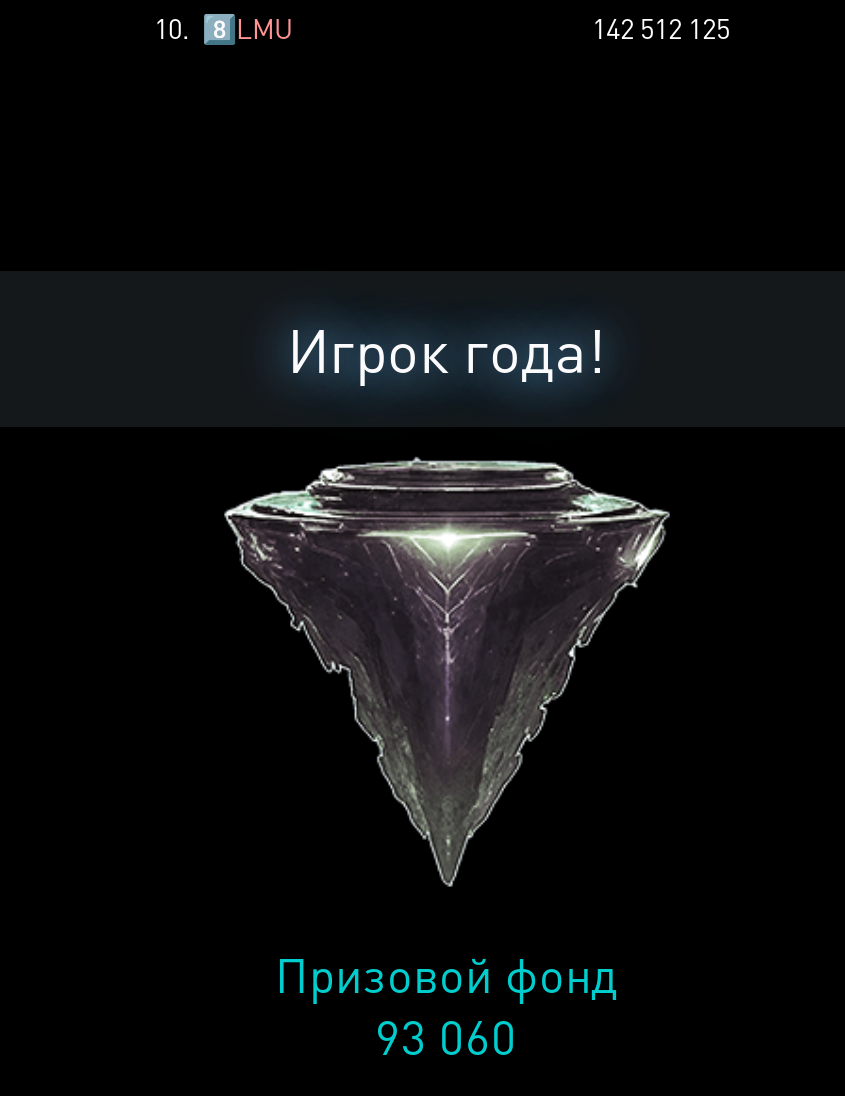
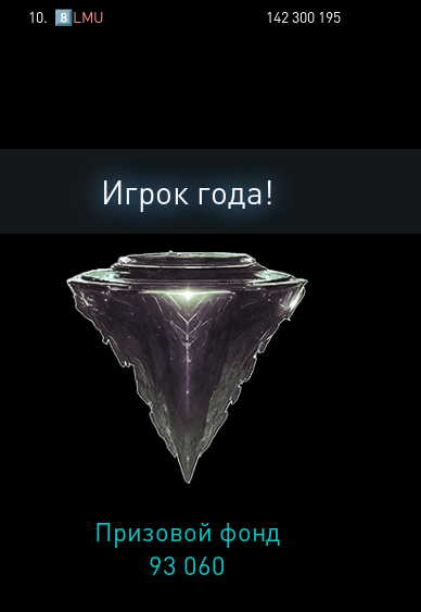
[592,9,730,45] 142 512 125 -> [266,7,341,26] 142 300 195

